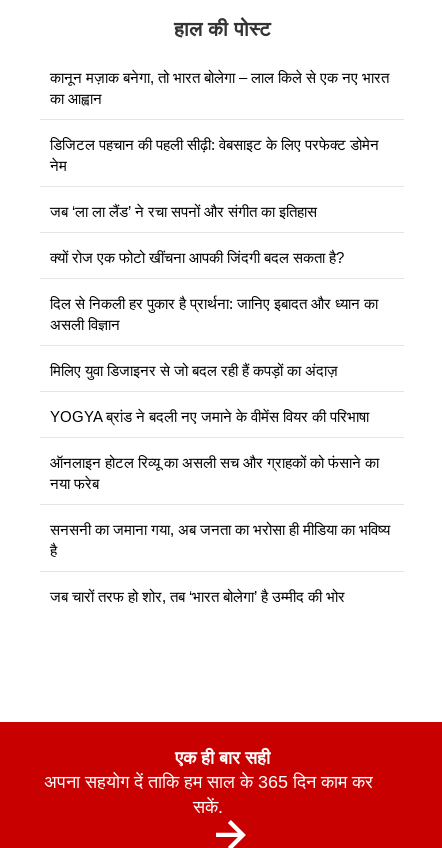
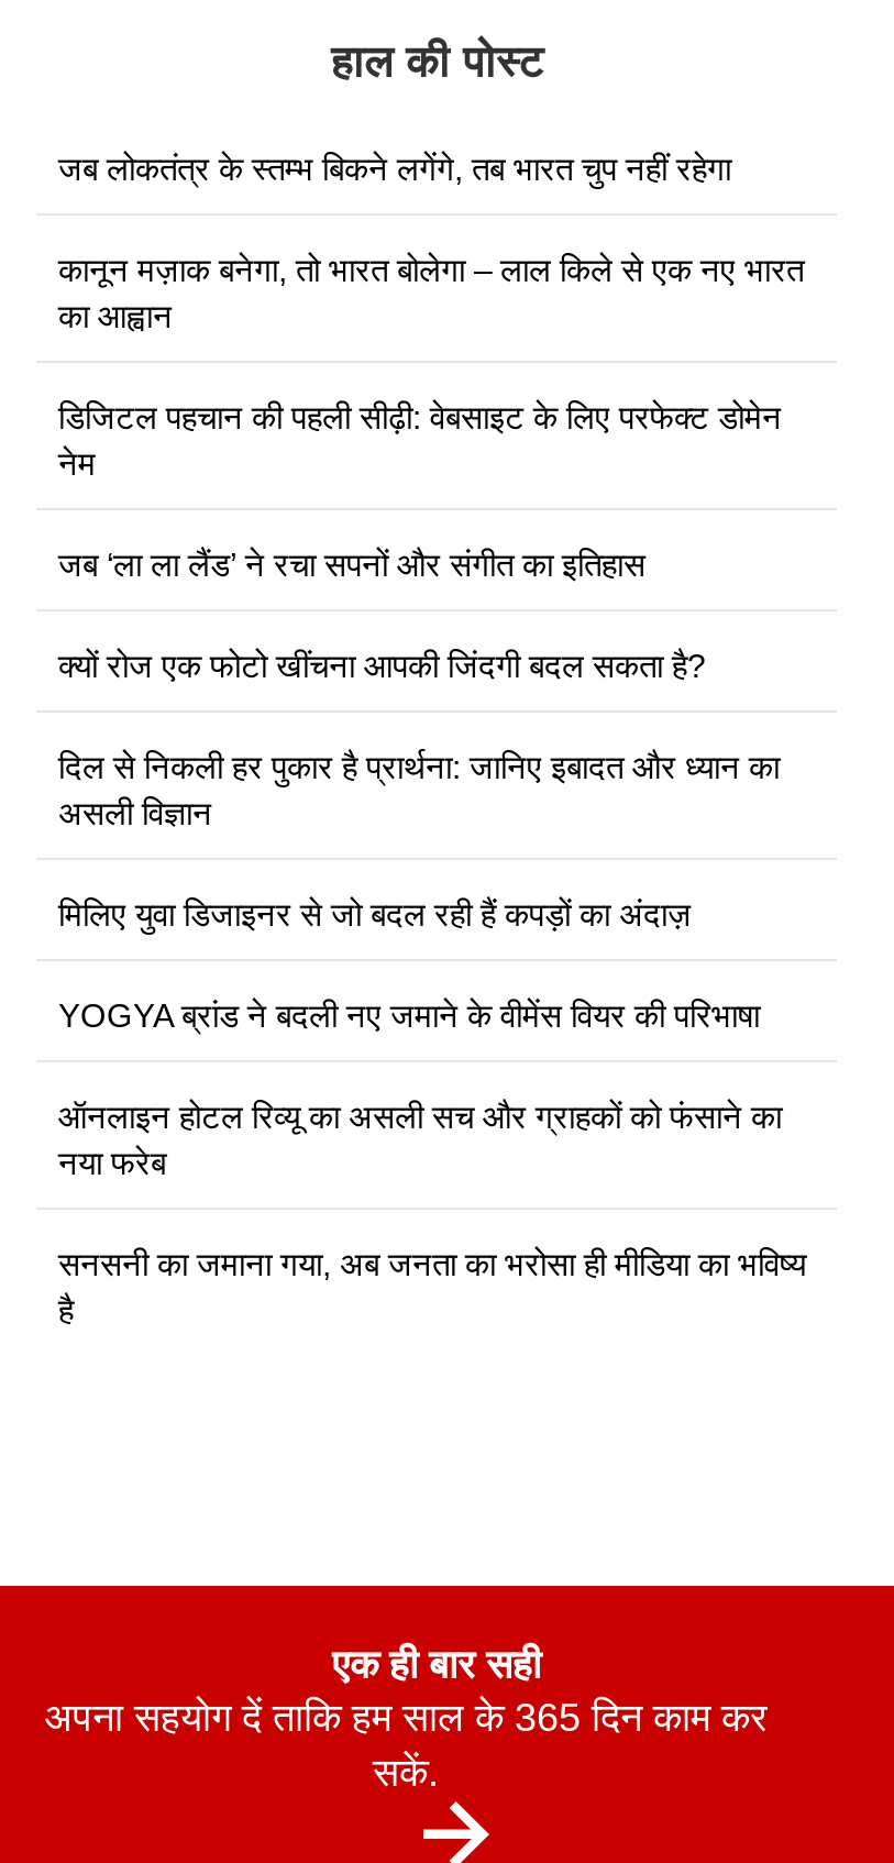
none -> [58,148,731,186] जब लोकतंत्र के स्तम्भ बिकने लगेंगे, तब भारत चुप नहीं रहेगा
moved [50,68,390,558] -> [58,250,806,1327]: कानून मज़ाक बनेगा, तो भारत बोलेगा – लाल किले से एक नए भारत | का आह्वान | डिजिटल पहचान की पहली सीढ़ी: वेबसाइट के लिए परफेक्ट डोमेन | ... | सनसनी का जमाना गया, अब जनता का भरोसा ही मीडिया का भविष्य | है
[50,587,345,604] जब चारों तरफ हो शोर, तब ‘भारत बोलेगा’ है उम्मीद की भोर -> none

